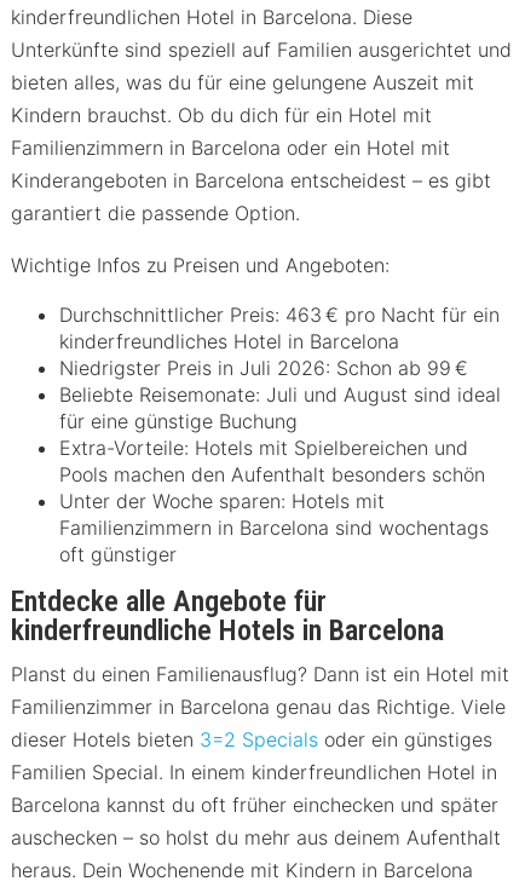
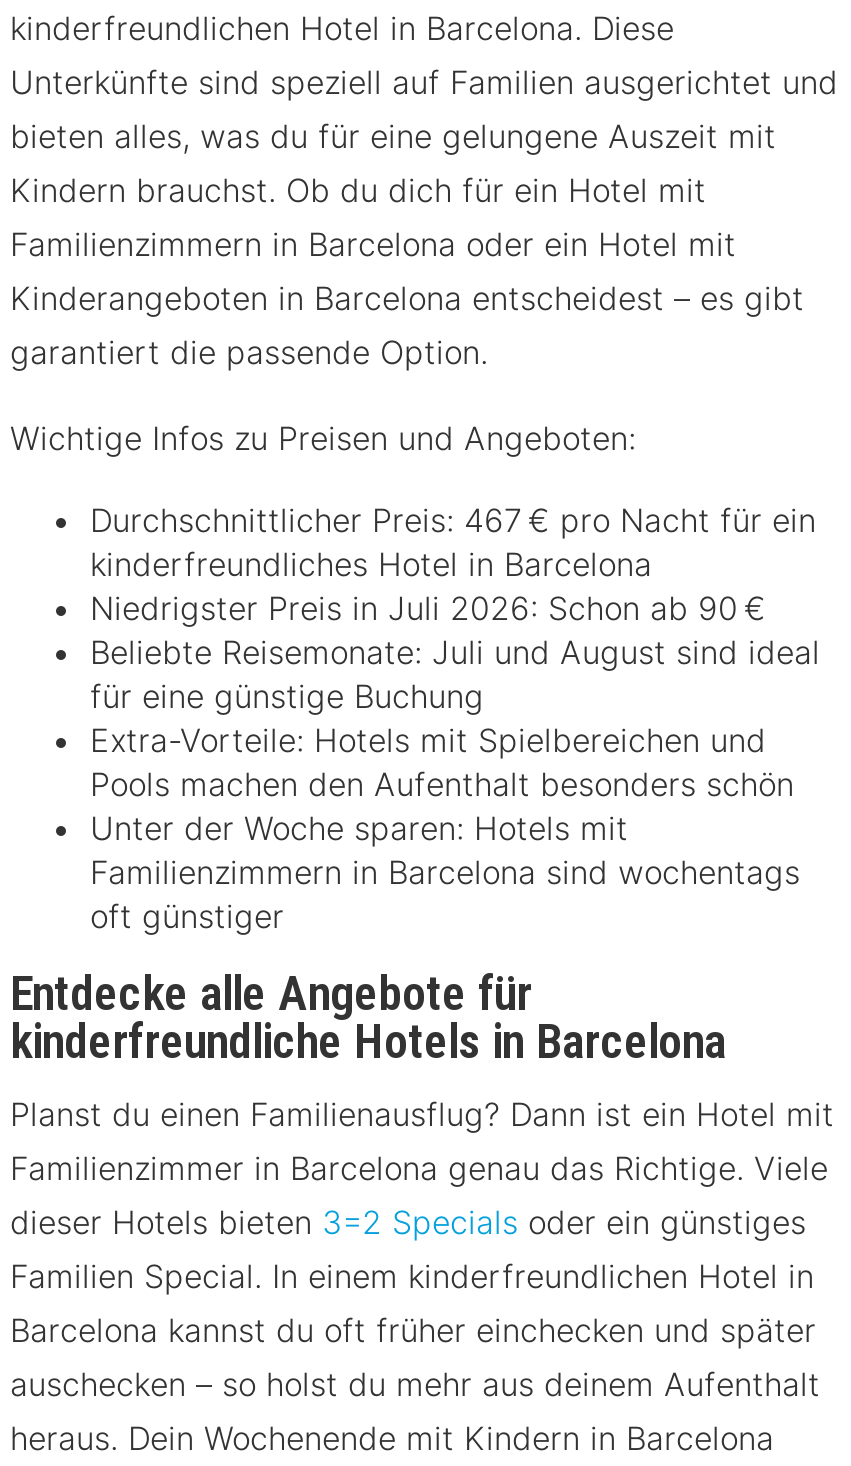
[59,302,500,326] Durchschnittlicher Preis: 463 € pro Nacht für ein -> [90,499,816,539] Durchschnittlicher Preis: 467 € pro Nacht für ein
[59,355,468,379] Niedrigster Preis in Juli 2026: Schon ab 99 € -> [90,587,766,627] Niedrigster Preis in Juli 2026: Schon ab 90 €

